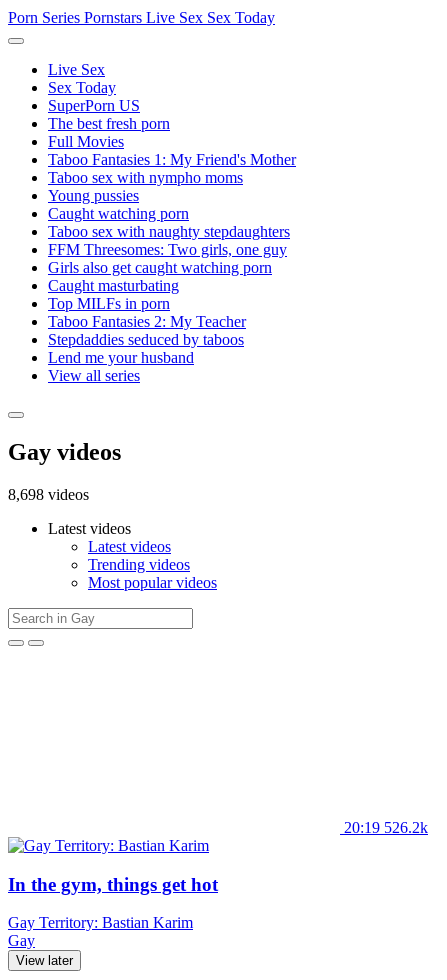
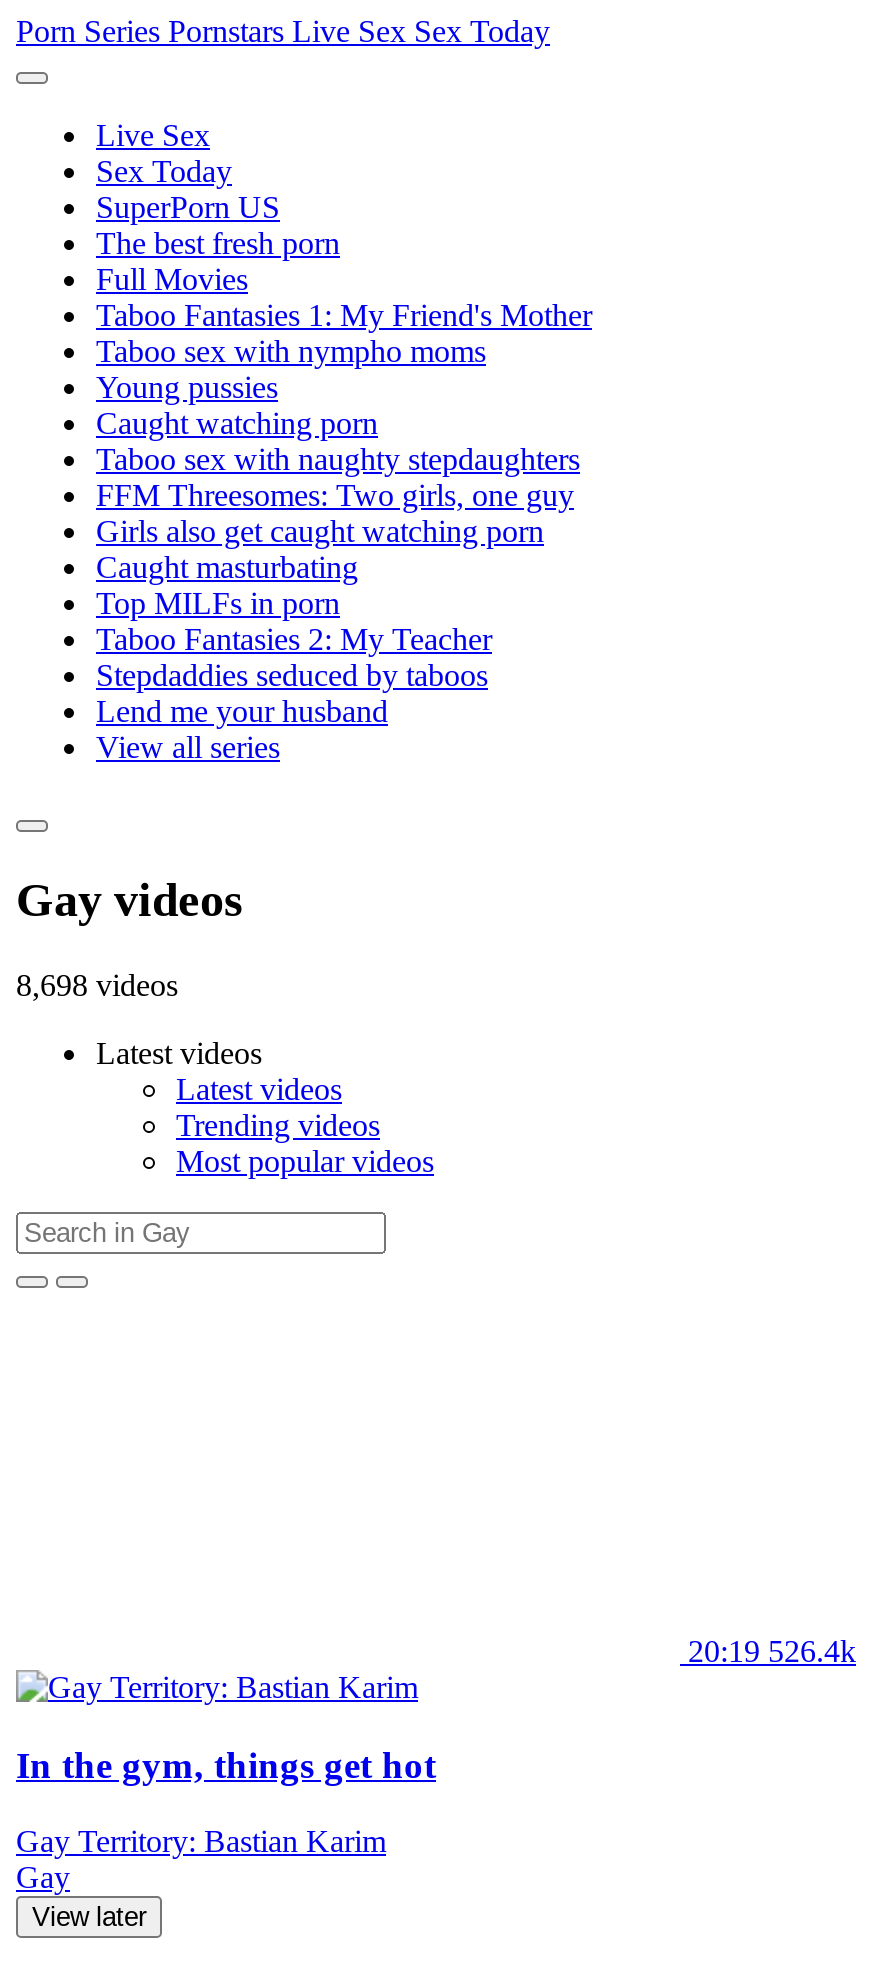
[344,819,428,836] 20:19 526.2k -> [688,1634,856,1668] 20:19 526.4k

